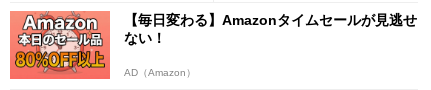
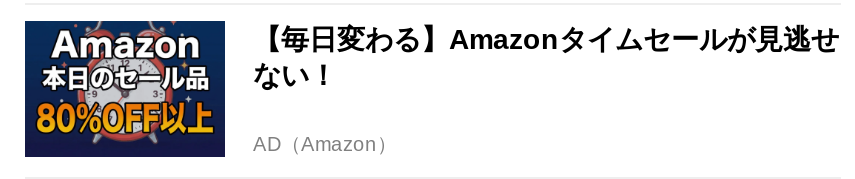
[9,10,111,80] [image] -> [23,19,227,159] [image]

